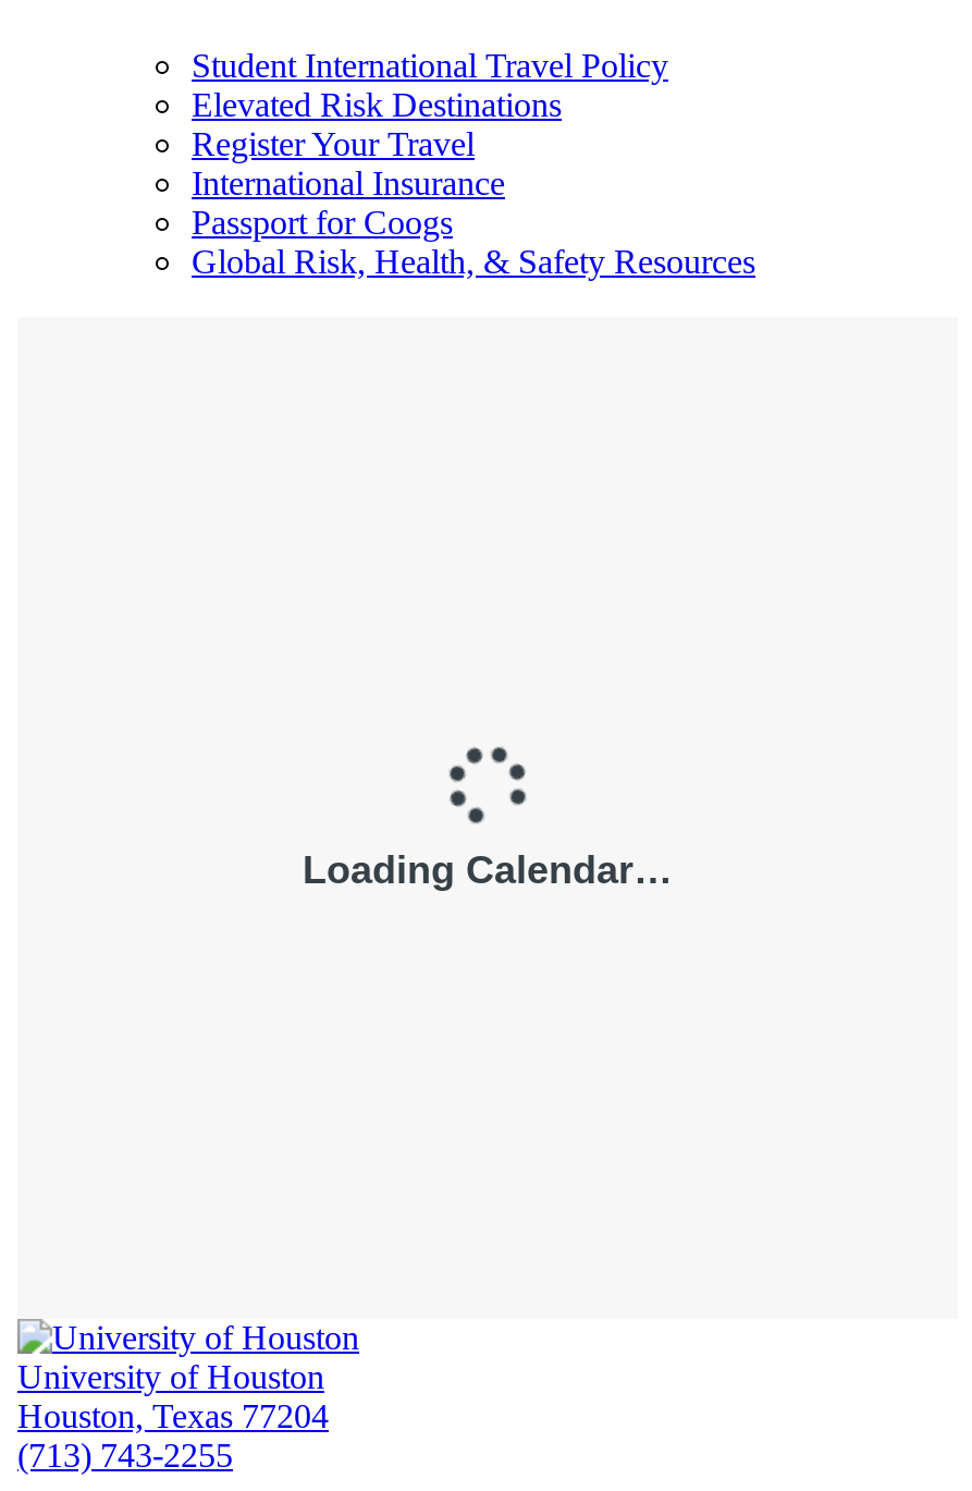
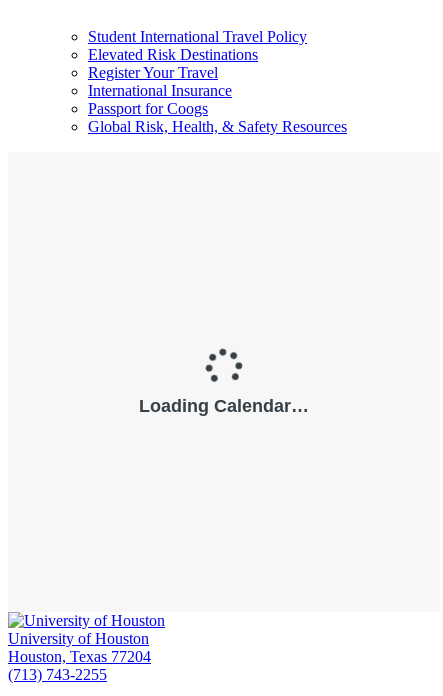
[446,744,529,827] [image] -> [204,347,244,385] [image]

